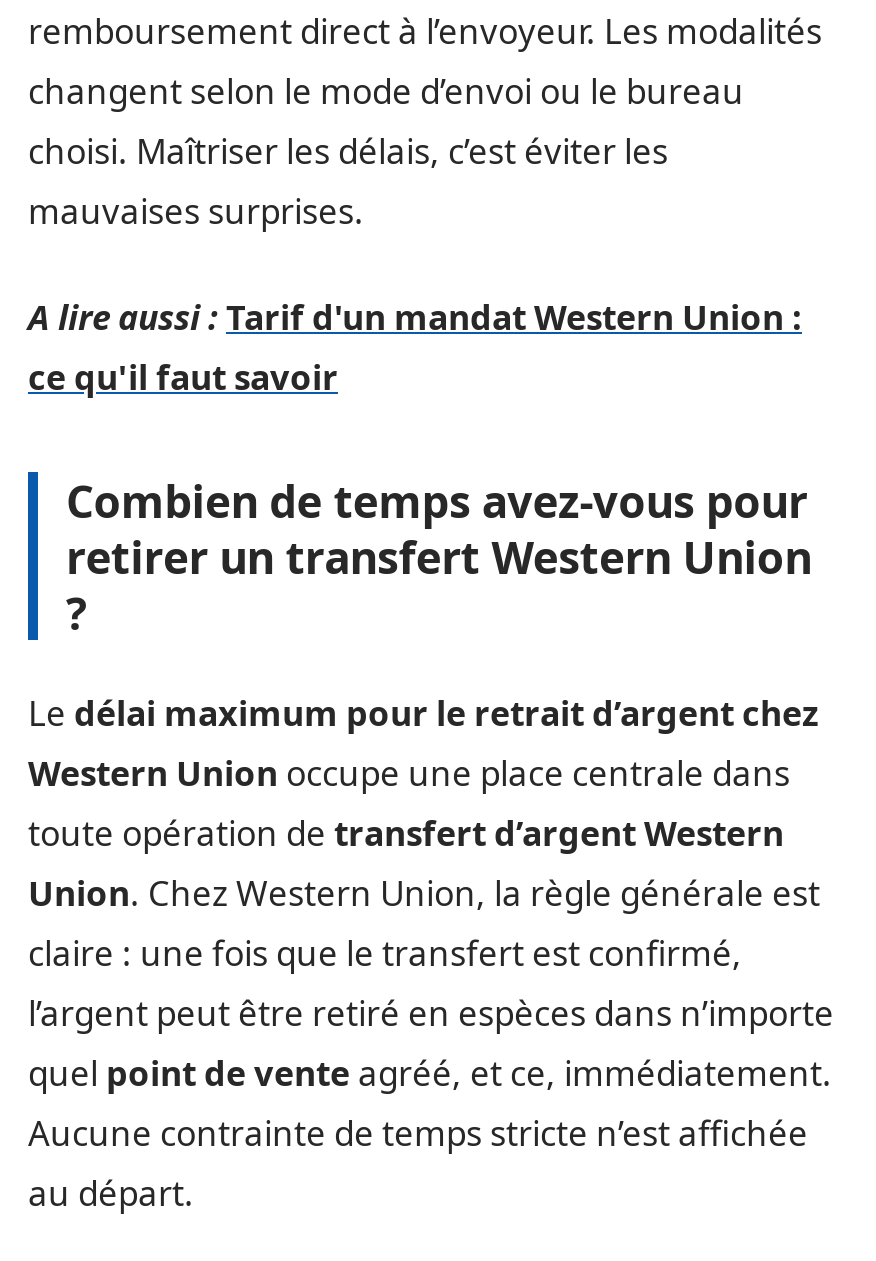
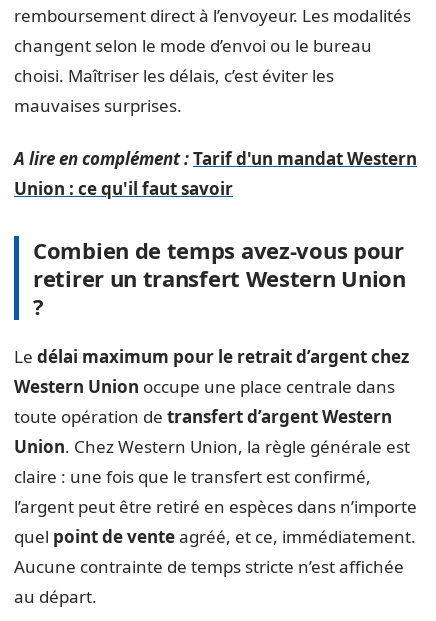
[28,293,802,399] A lire aussi : Tarif d'un mandat Western Union : | ce qu'il faut savoir -> [14,146,417,199] A lire en complément : Tarif d'un mandat Western | Union : ce qu'il faut savoir

